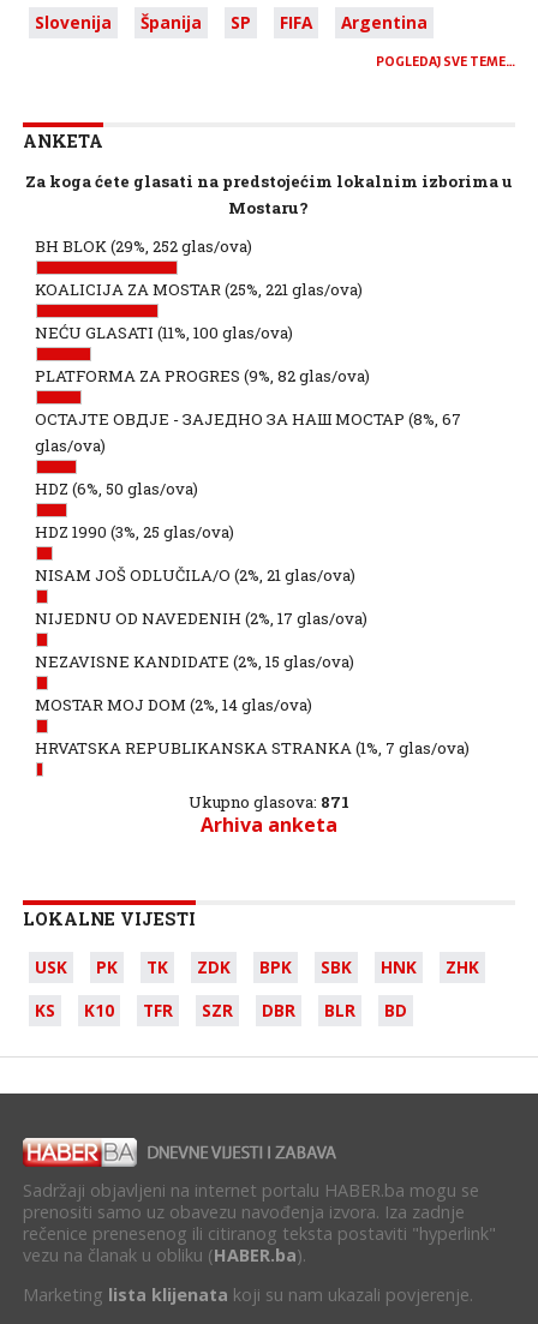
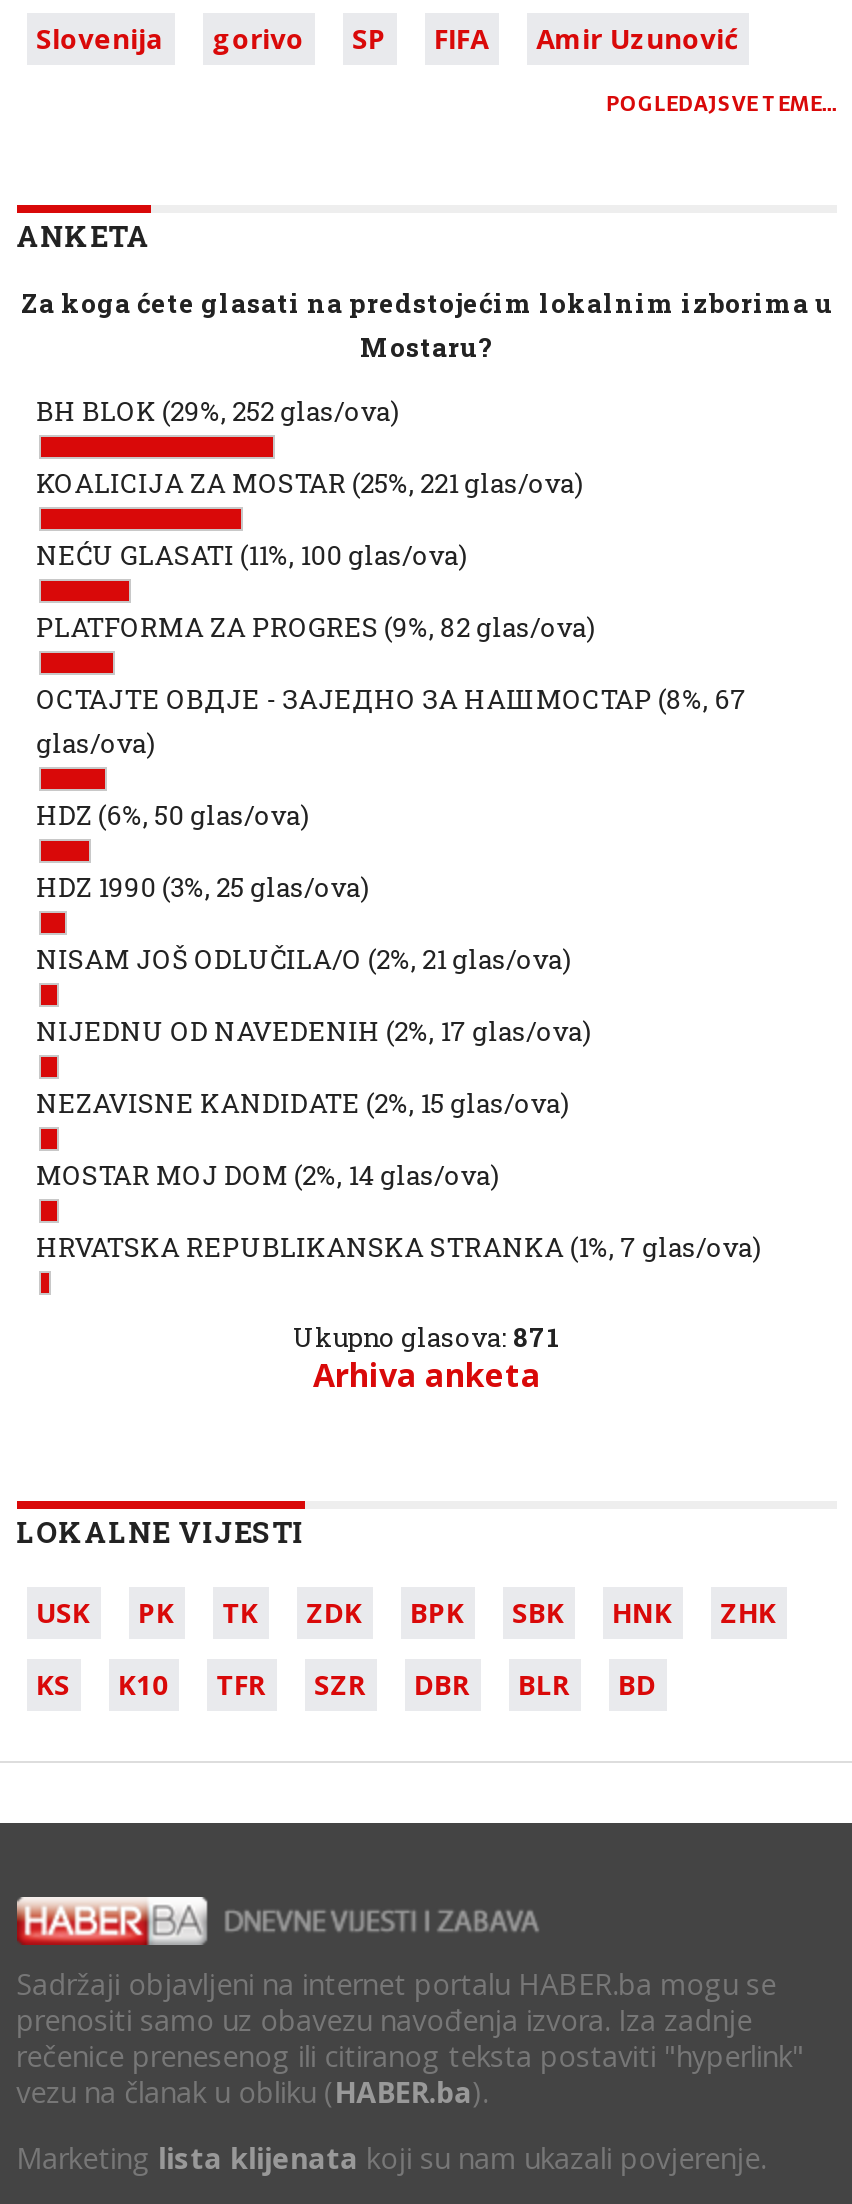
[140,11,201,34] Španija -> [212,19,304,57] gorivo
[341,11,427,34] Argentina -> [536,19,738,57] Amir Uzunović

